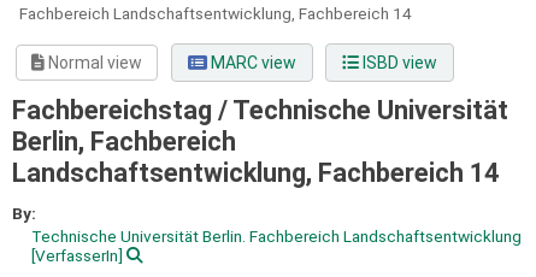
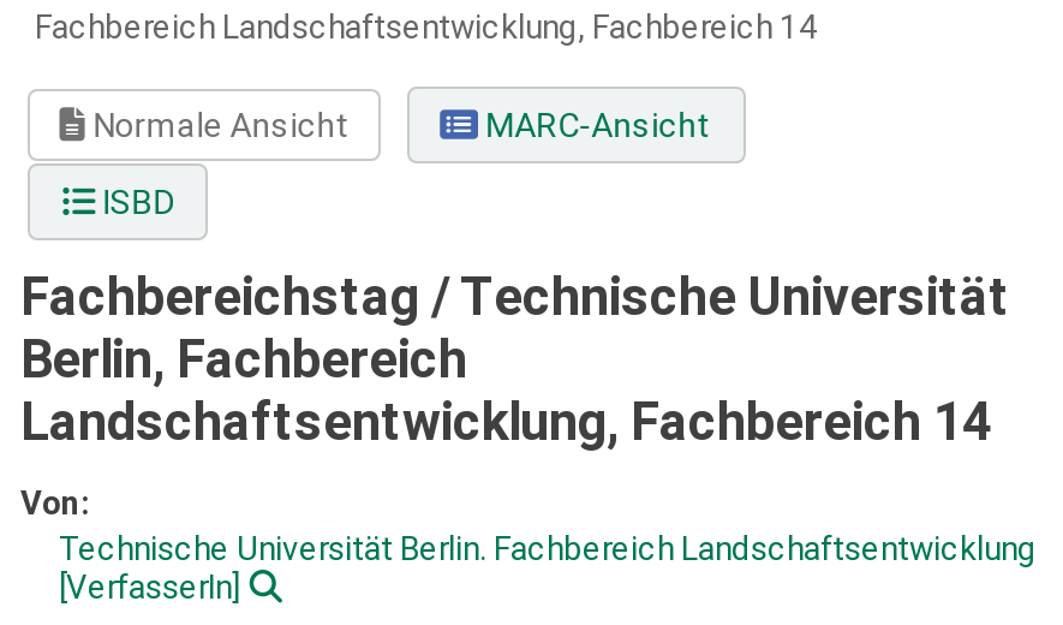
[45,53,437,73] Normal view | MARC view | ISBD view -> [86,106,711,222] Normale Ansicht | MARC-Ansicht | ISBD
[12,203,36,222] By: -> [20,482,90,521] Von:

